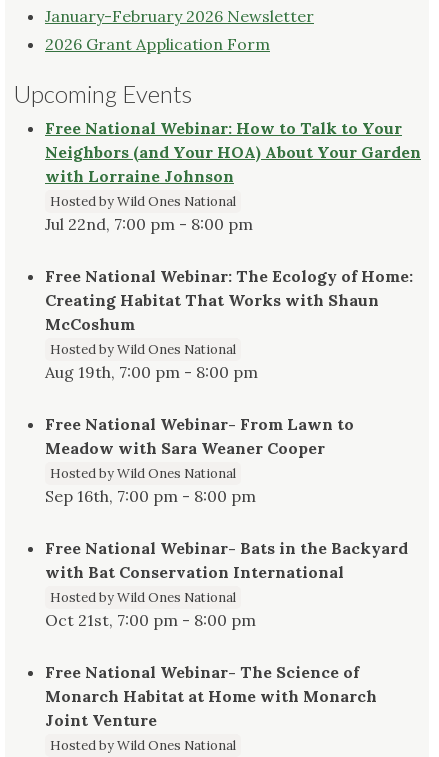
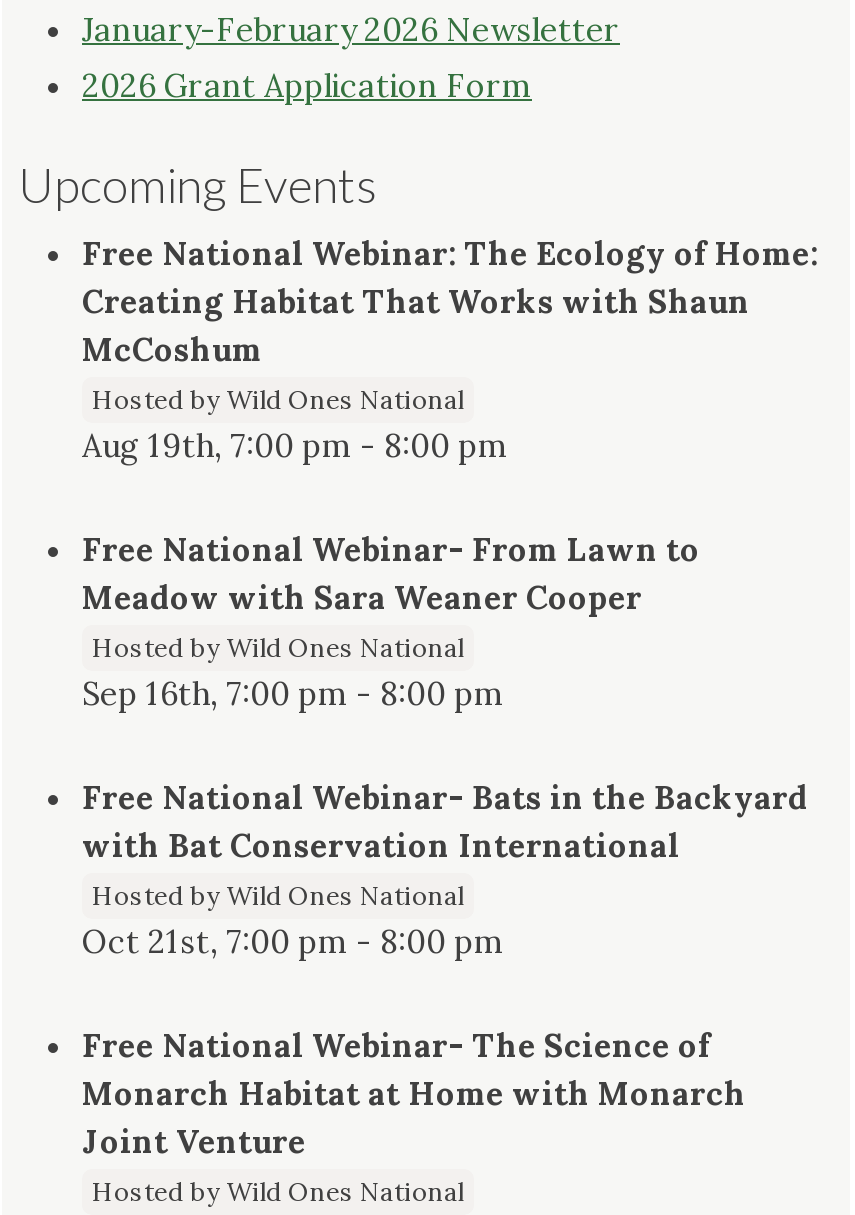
[45,118,421,234] Free National Webinar: How to Talk to Your | Neighbors (and Your HOA) About Your Garden | with Lorraine Johnson | Hosted by Wild Ones National | Jul 22nd, 7:00 pm - 8:00 pm -> none

